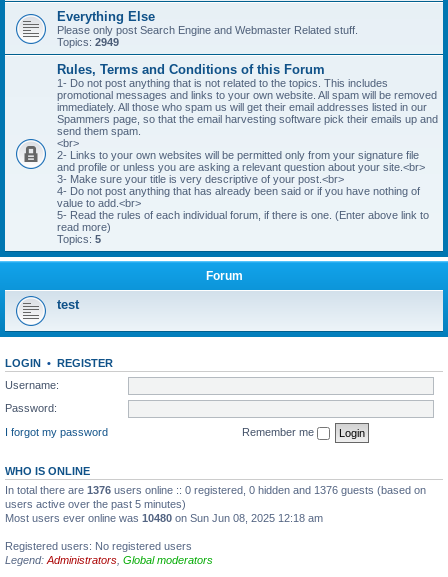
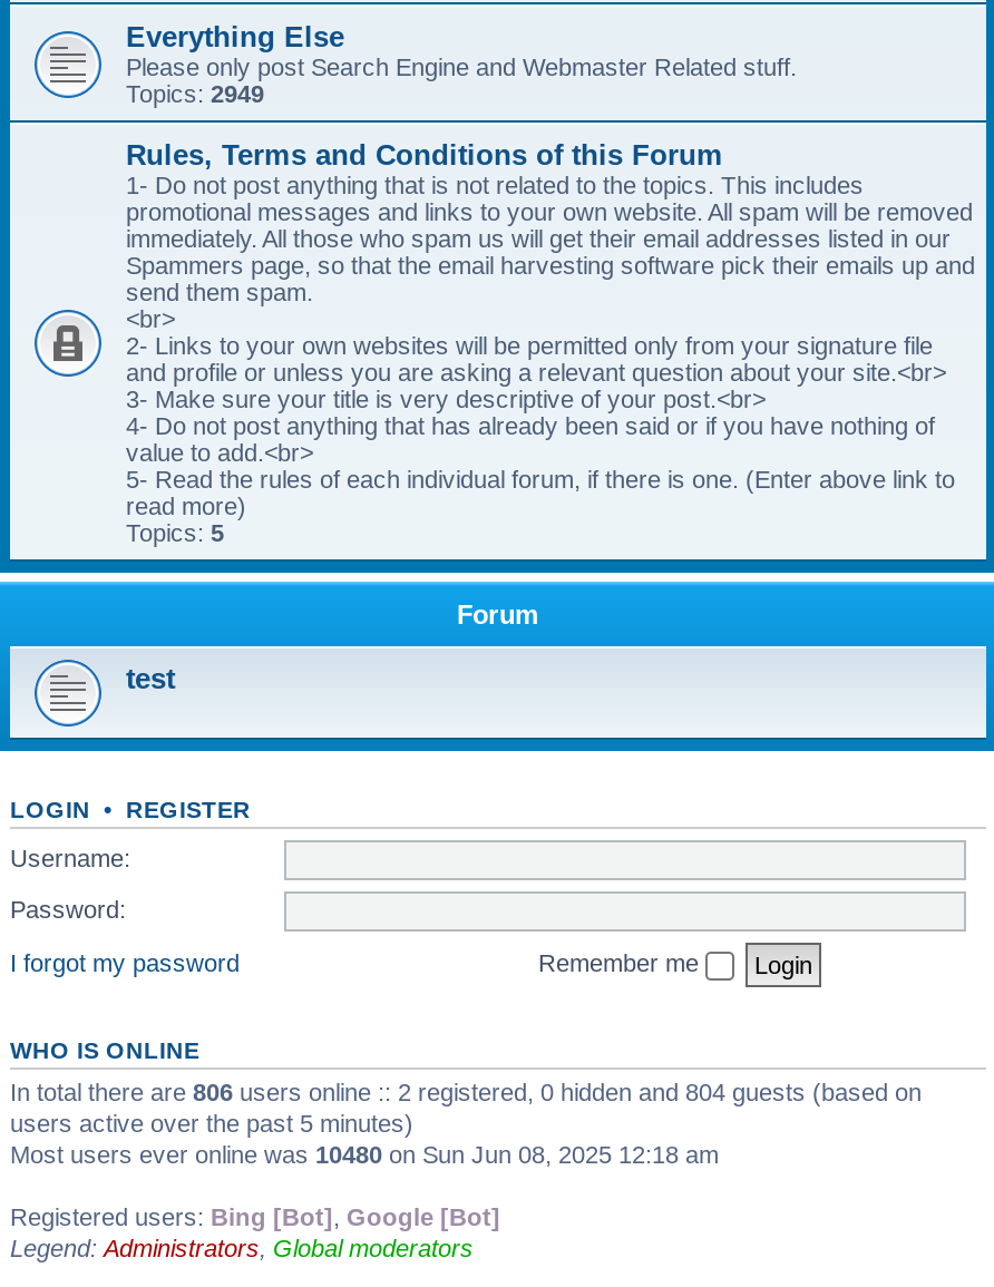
[5,483,426,495] In total there are 1376 users online :: 0 registered, 0 hidden and 1376 guests (based on -> [10,1078,922,1104] In total there are 806 users online :: 2 registered, 0 hidden and 804 guests (based on
[5,539,192,551] Registered users: No registered users -> [10,1202,500,1229] Registered users: Bing [Bot], Google [Bot]

